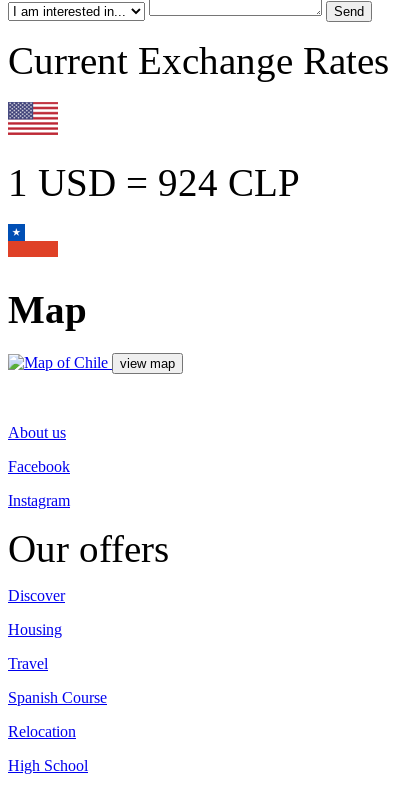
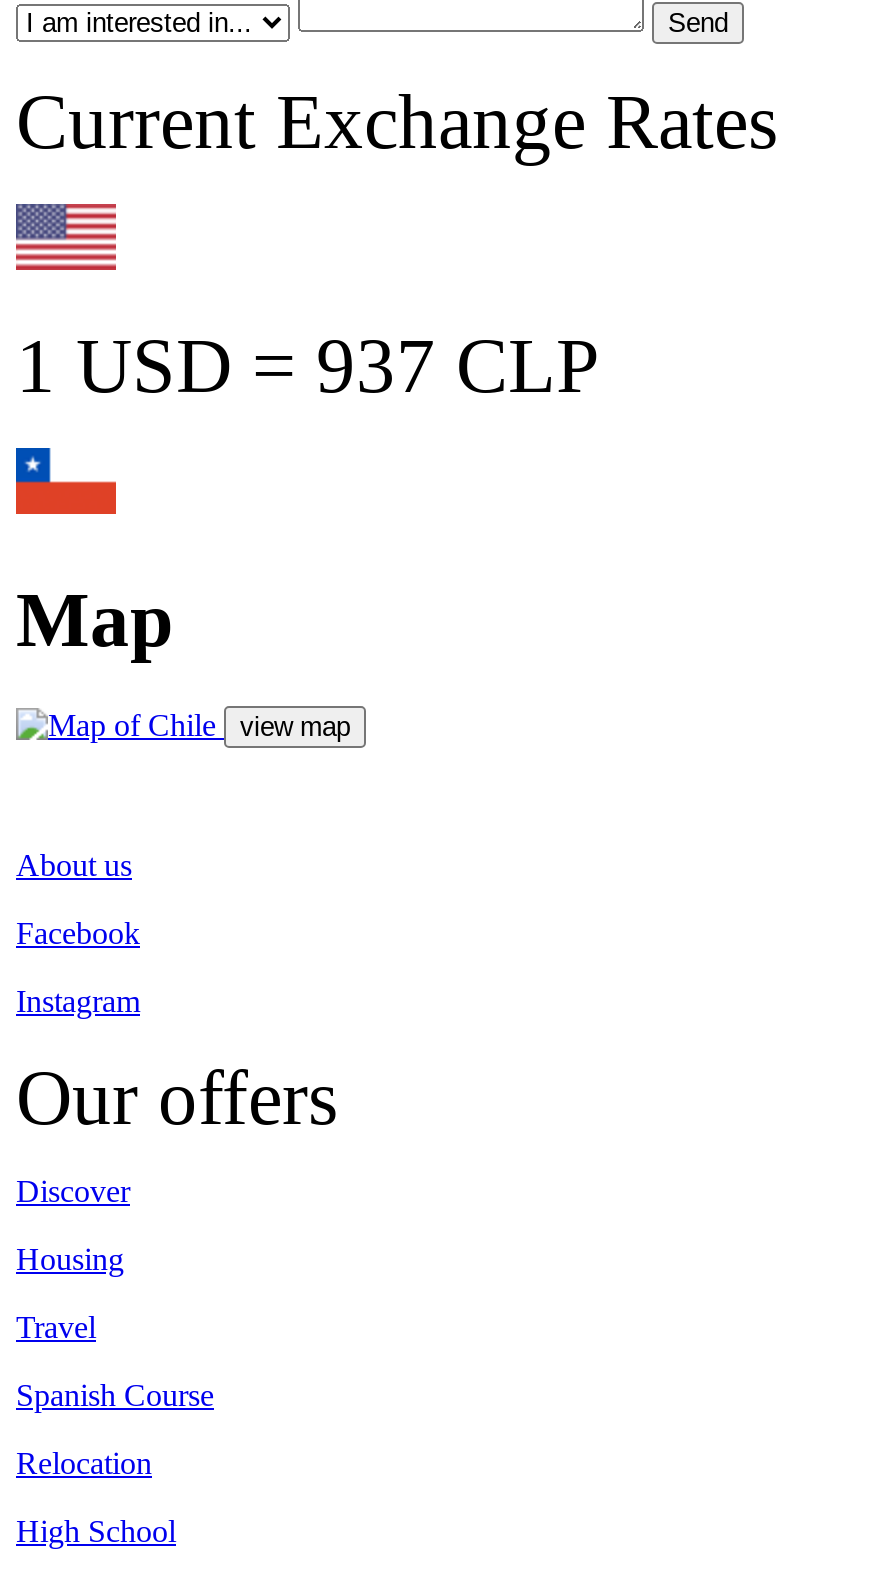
[8,161,300,204] 1 USD = 924 CLP -> [16,321,600,407] 1 USD = 937 CLP

